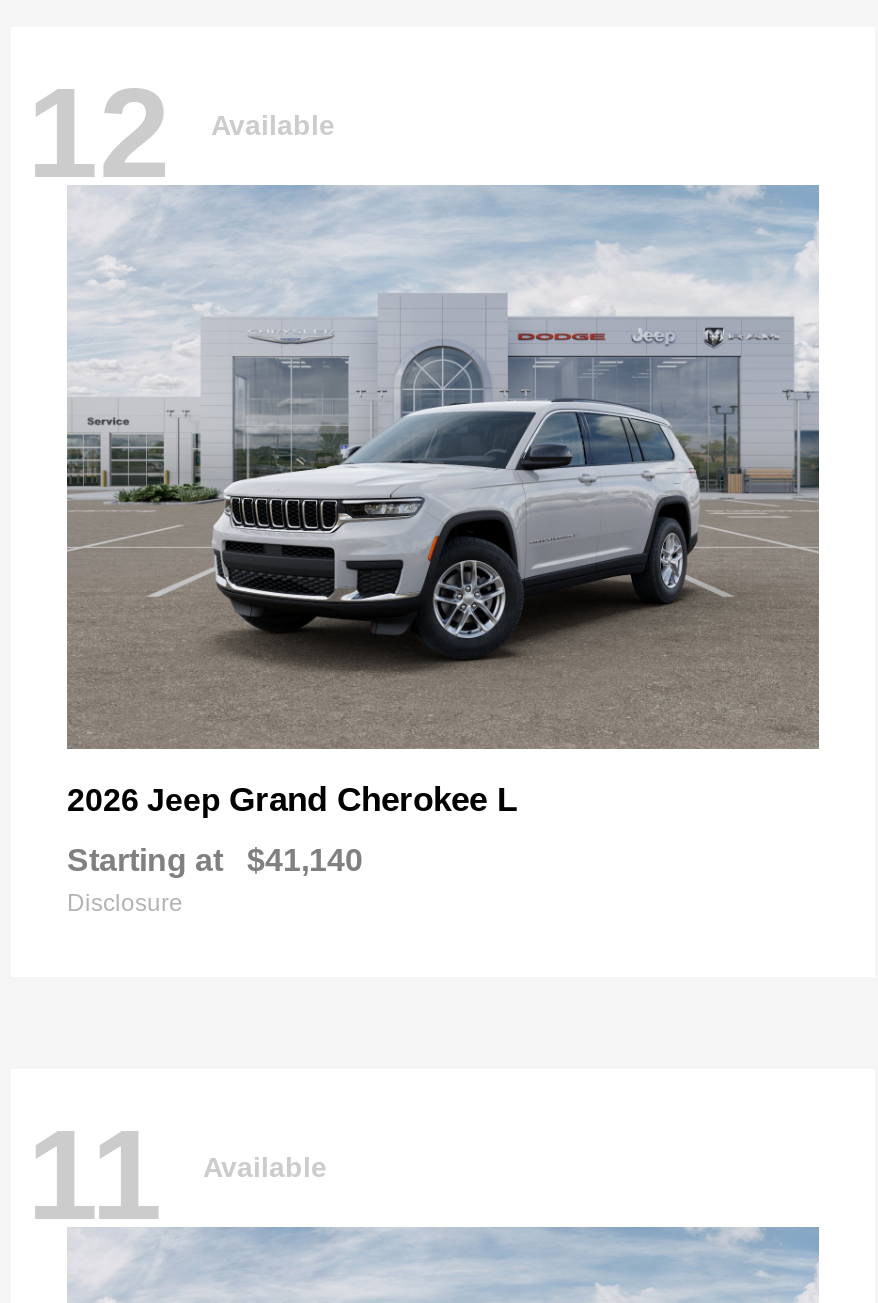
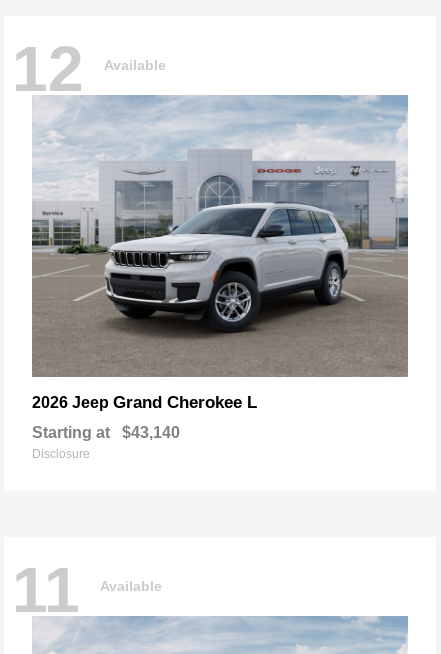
[67,843,363,877] Starting at $41,140 -> [32,424,180,441] Starting at $43,140

